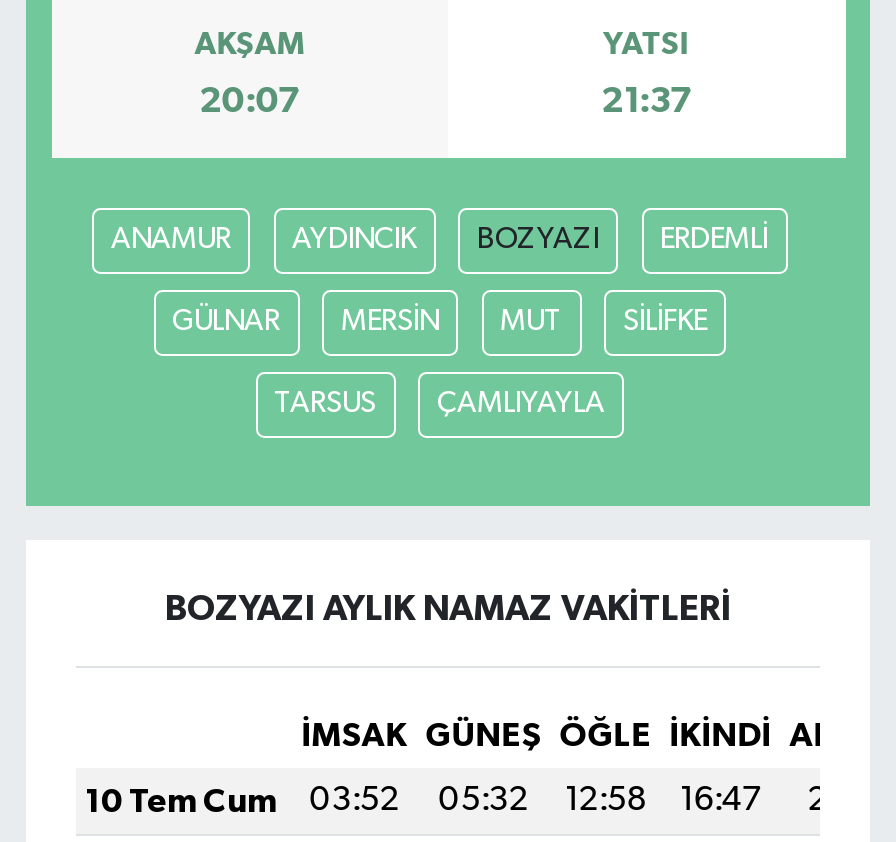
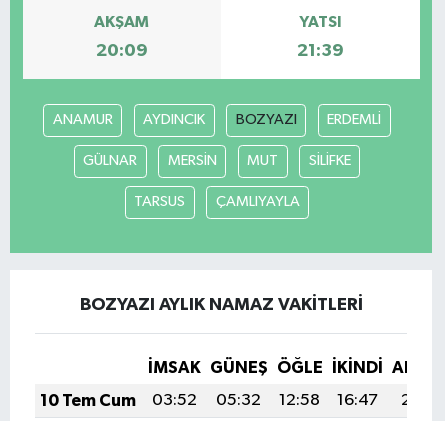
[200,83,300,119] 20:07 -> [96,41,148,59] 20:09
[602,83,692,119] 21:37 -> [297,41,344,59] 21:39

